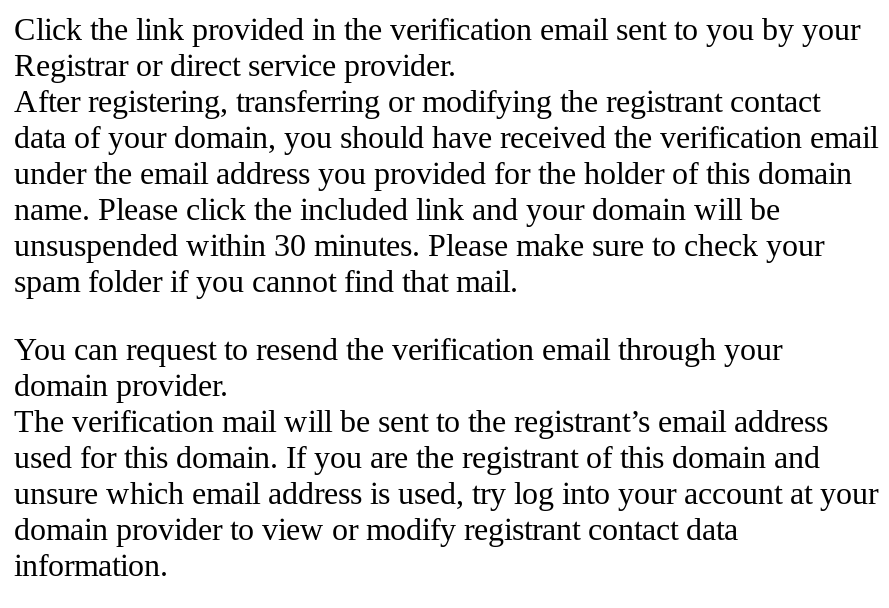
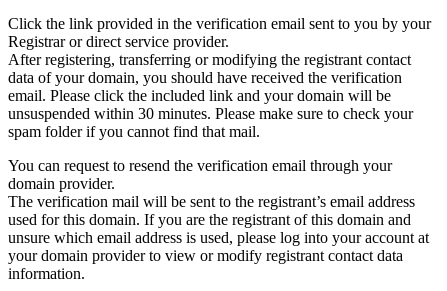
[14,120,878,226] data of your domain, you should have received the verification email | under the email address you provided for the holder of this domain | name. Please click the included link and your domain will be -> [8,68,402,103] data of your domain, you should have received the verification | email. Please click the included link and your domain will be
[14,476,878,546] unsure which email address is used, try log into your account at your | domain provider to view or modify registrant contact data -> [8,228,429,263] unsure which email address is used, please log into your account at | your domain provider to view or modify registrant contact data

